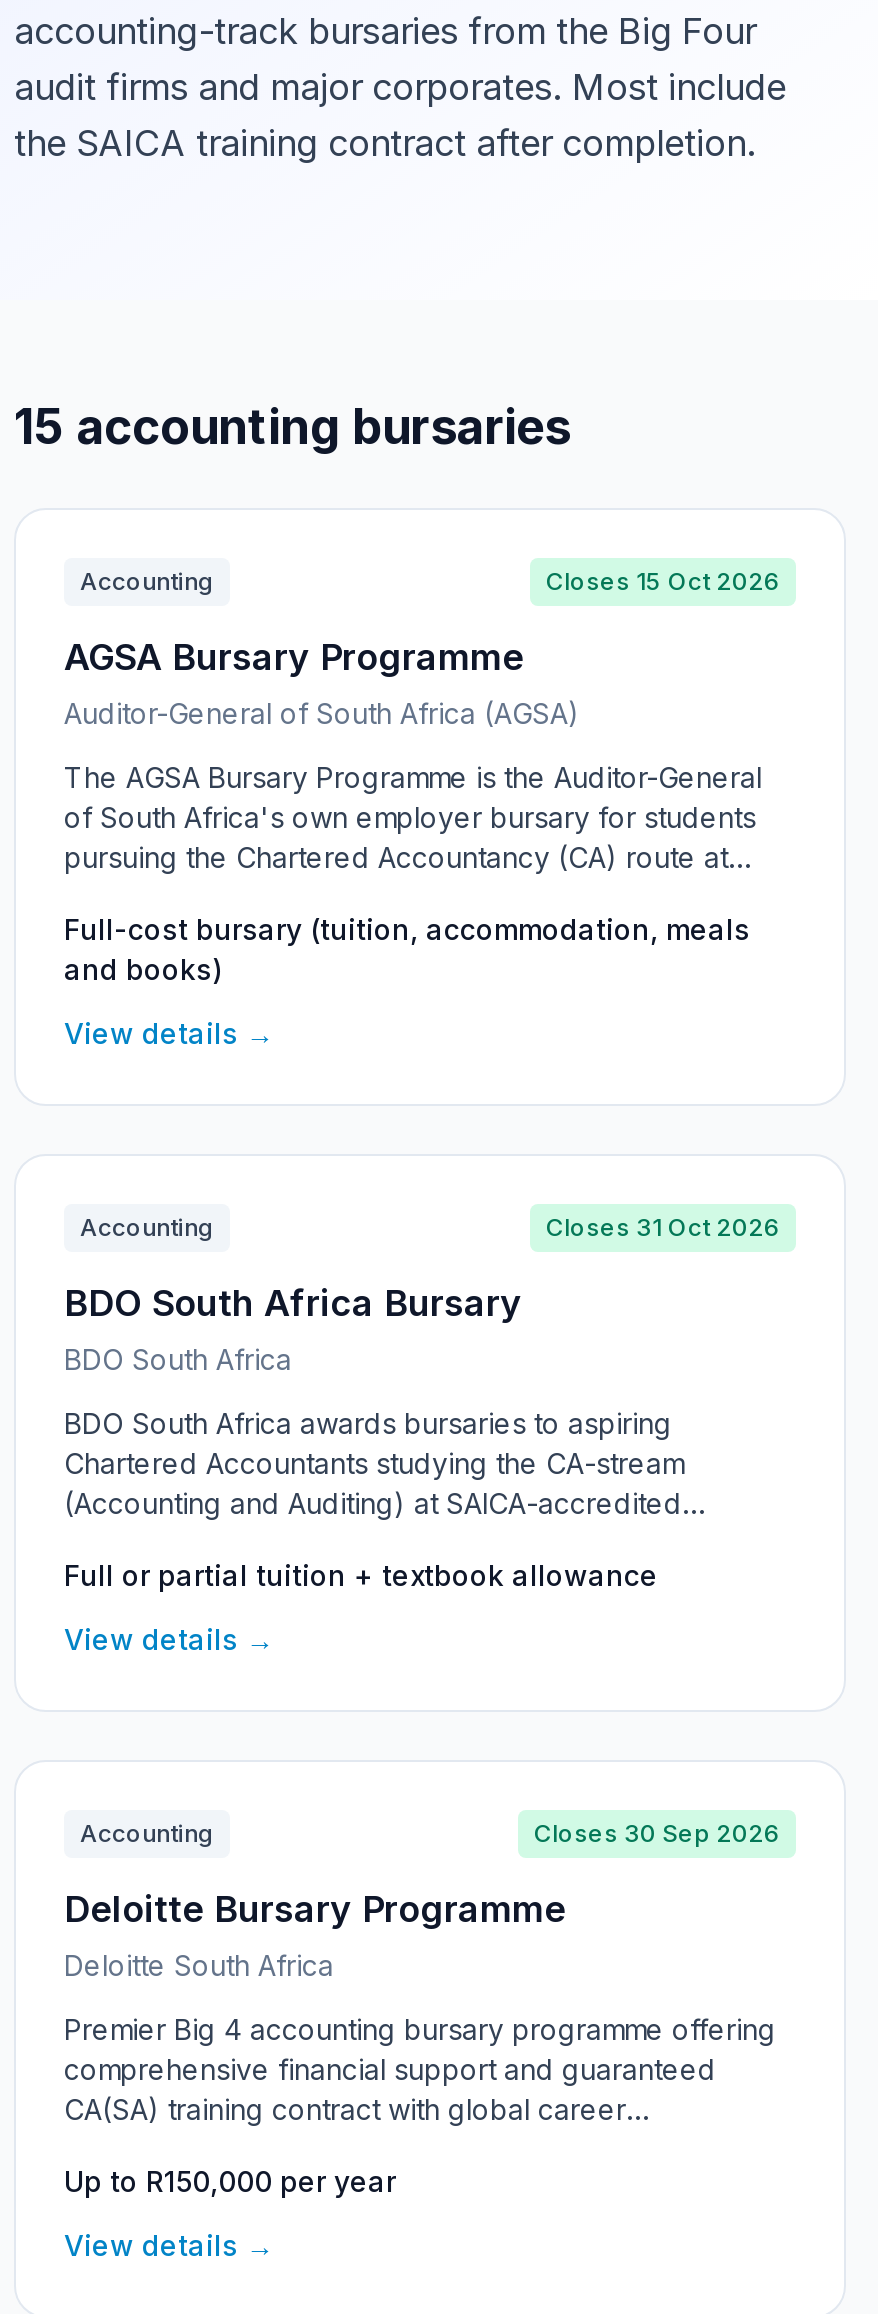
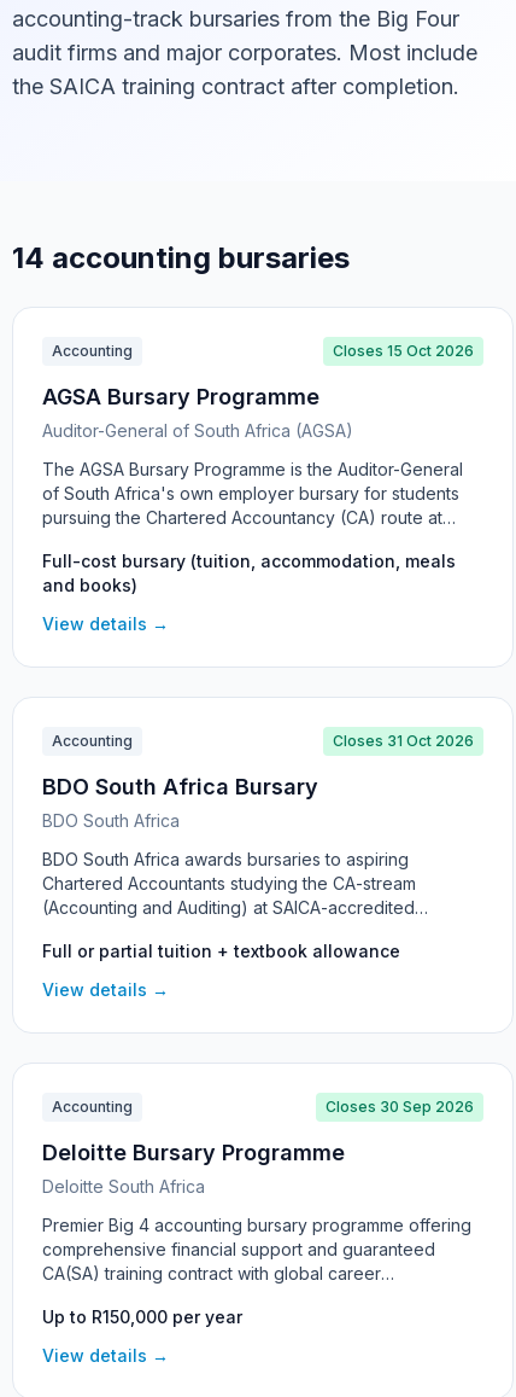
[14,398,570,456] 15 accounting bursaries -> [12,240,350,275] 14 accounting bursaries

